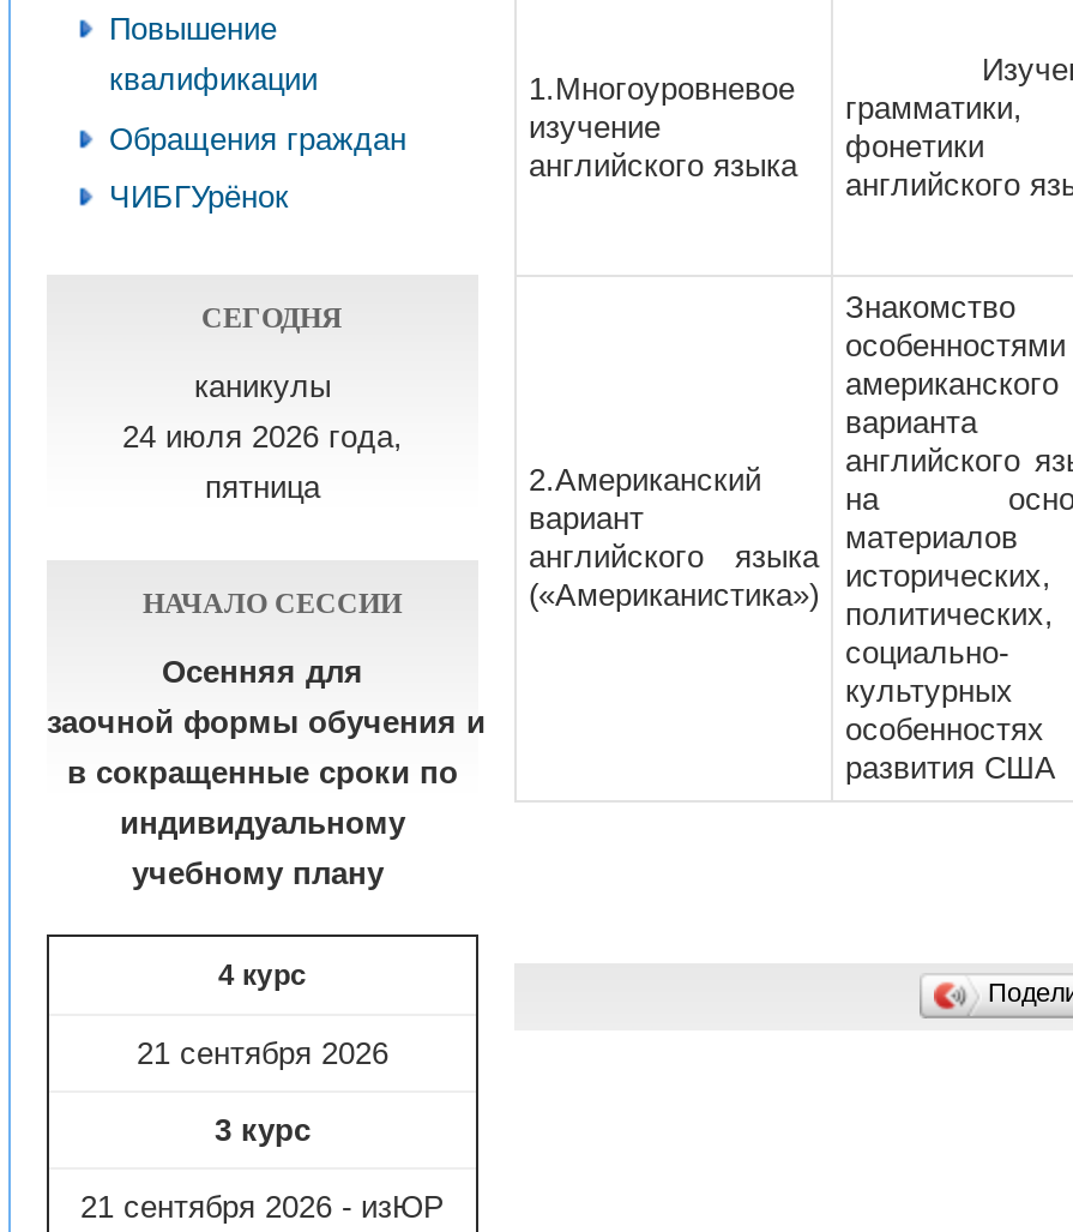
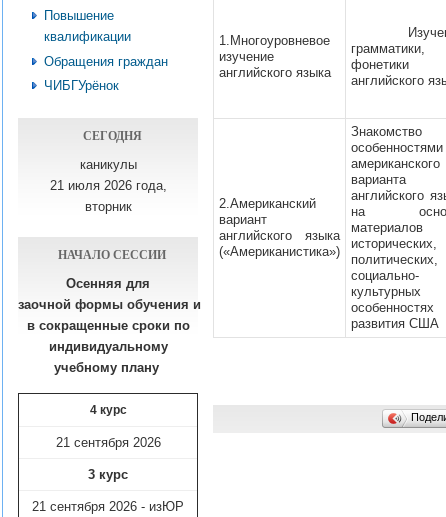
[122,420,403,506] 24 июля 2026 года, | пятница -> [49,178,166,214] 21 июля 2026 года, | вторник

